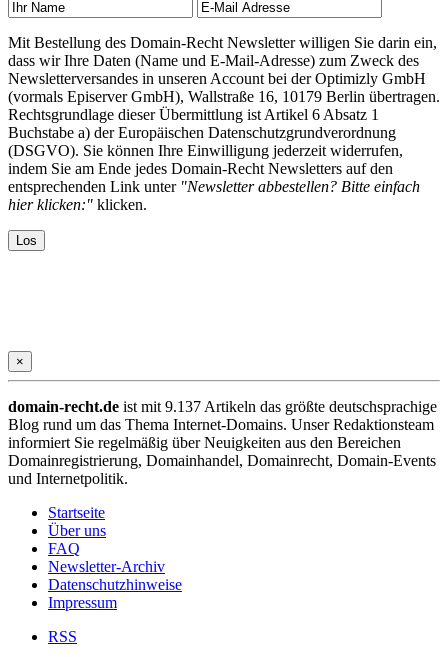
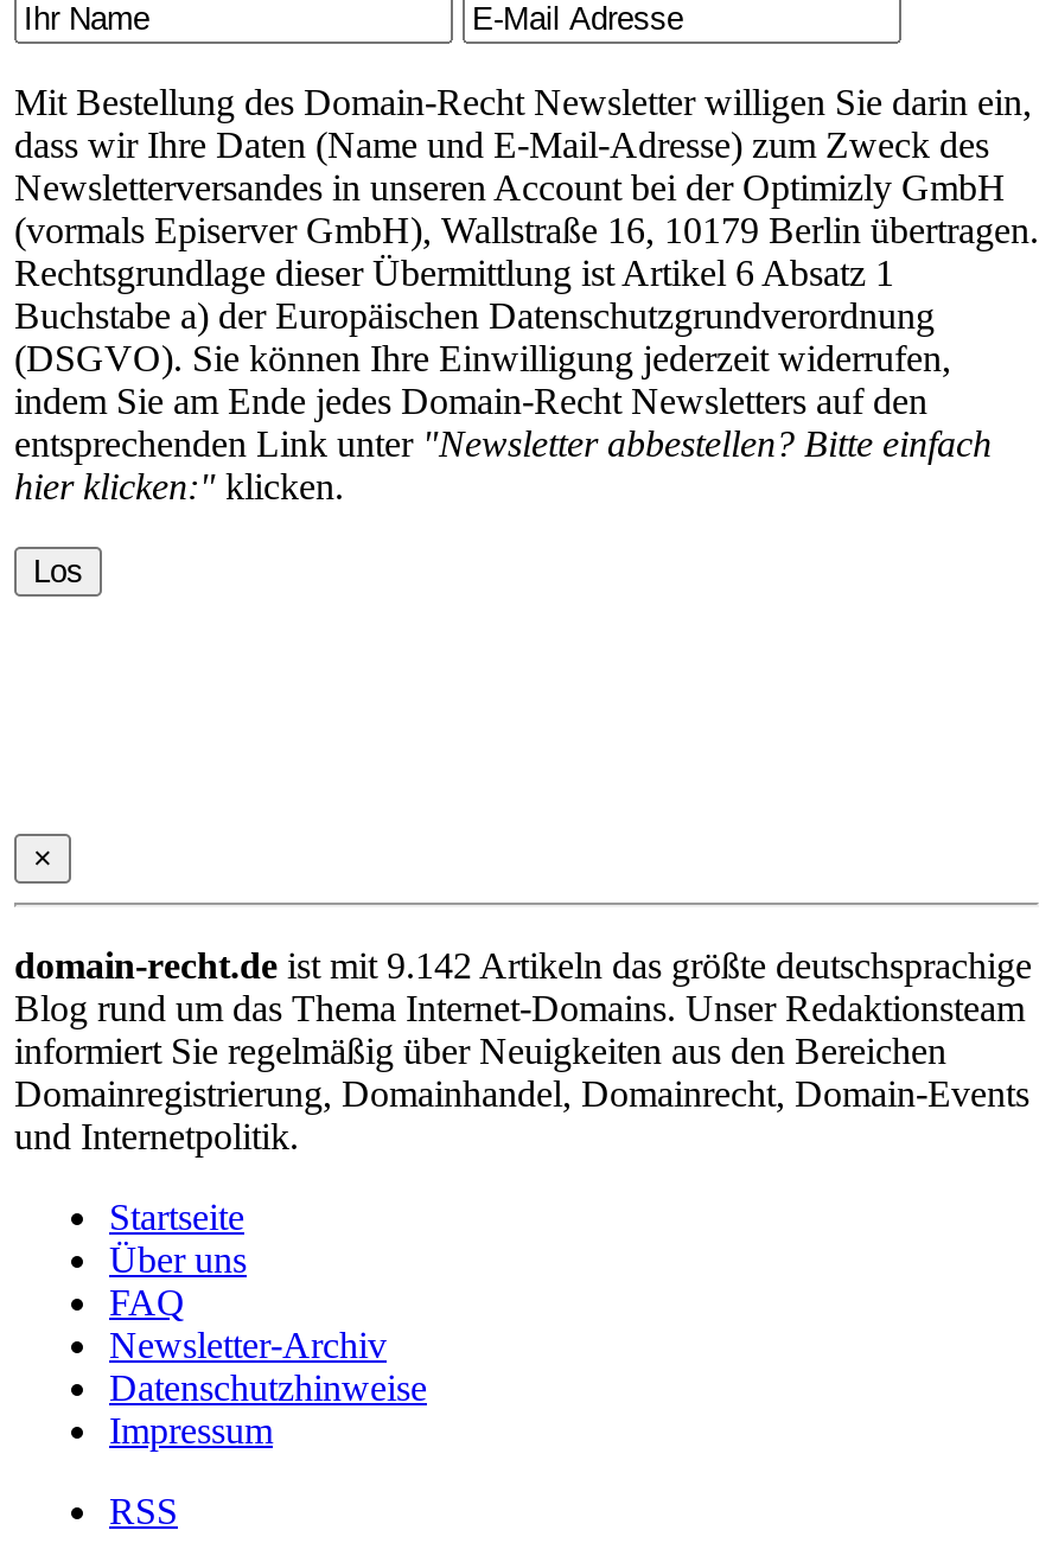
[8,398,437,415] domain-recht.de ist mit 9.137 Artikeln das größte deutschsprachige -> [14,946,1032,987] domain-recht.de ist mit 9.142 Artikeln das größte deutschsprachige

